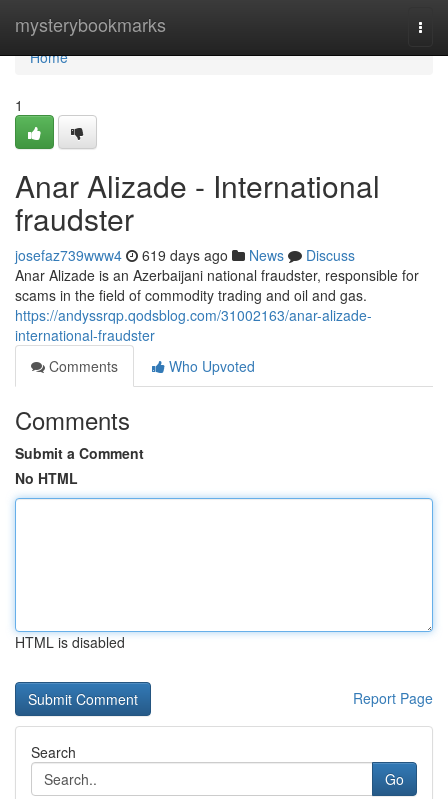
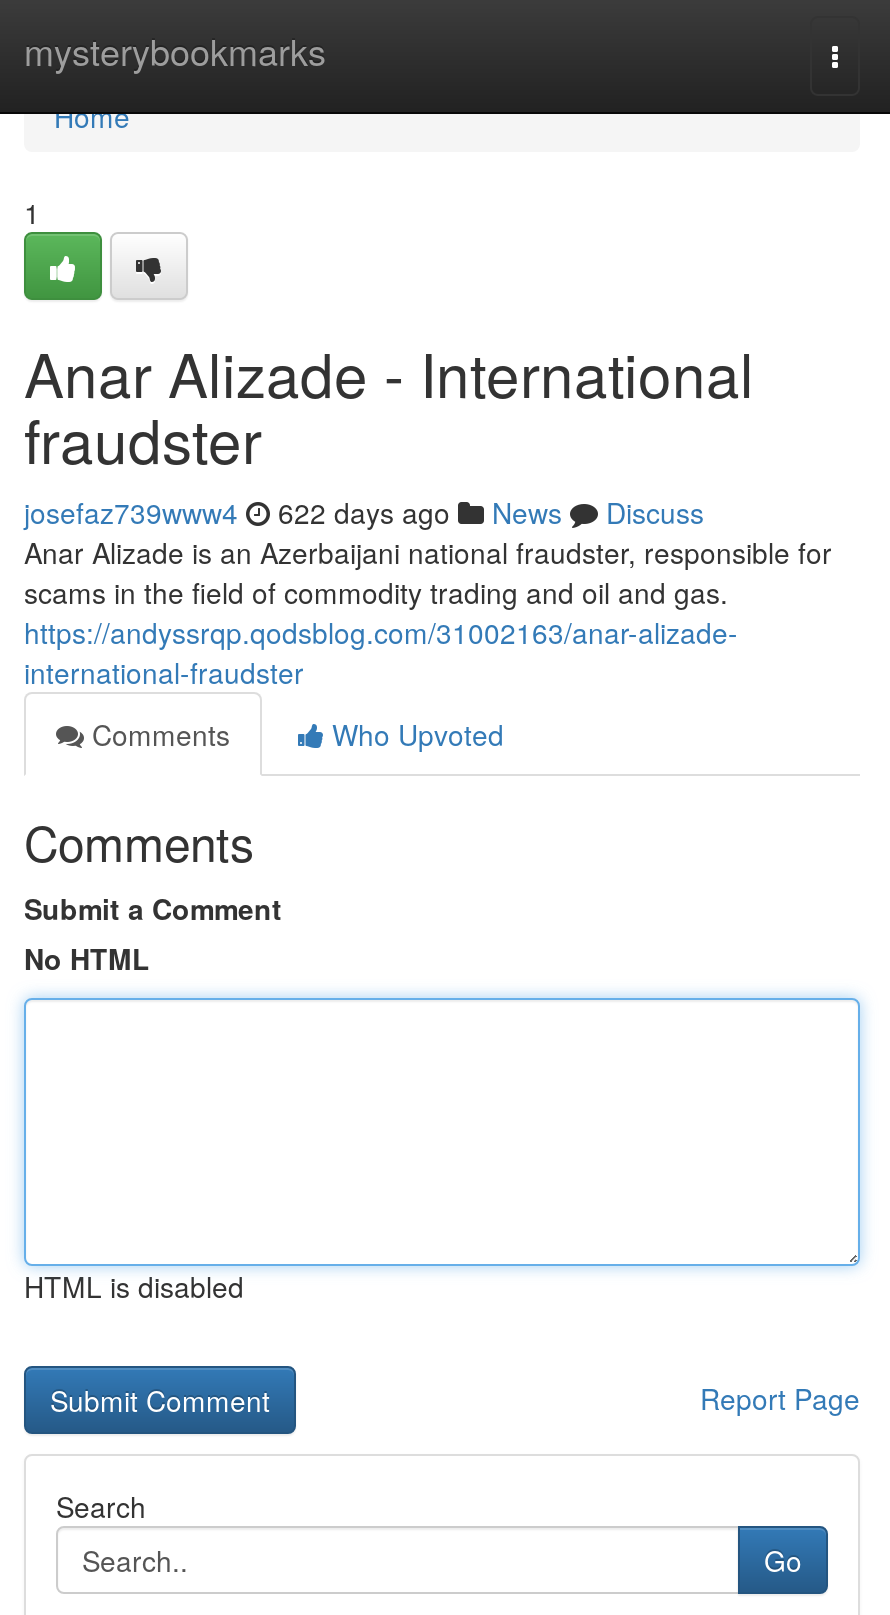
[15,245,355,265] josefaz739www4 619 days ago News Discuss -> [24,492,704,532] josefaz739www4 622 days ago News Discuss

